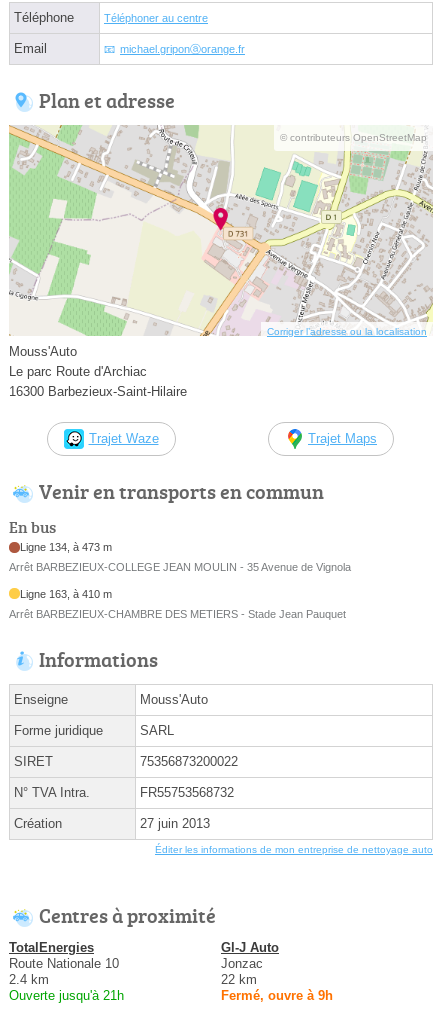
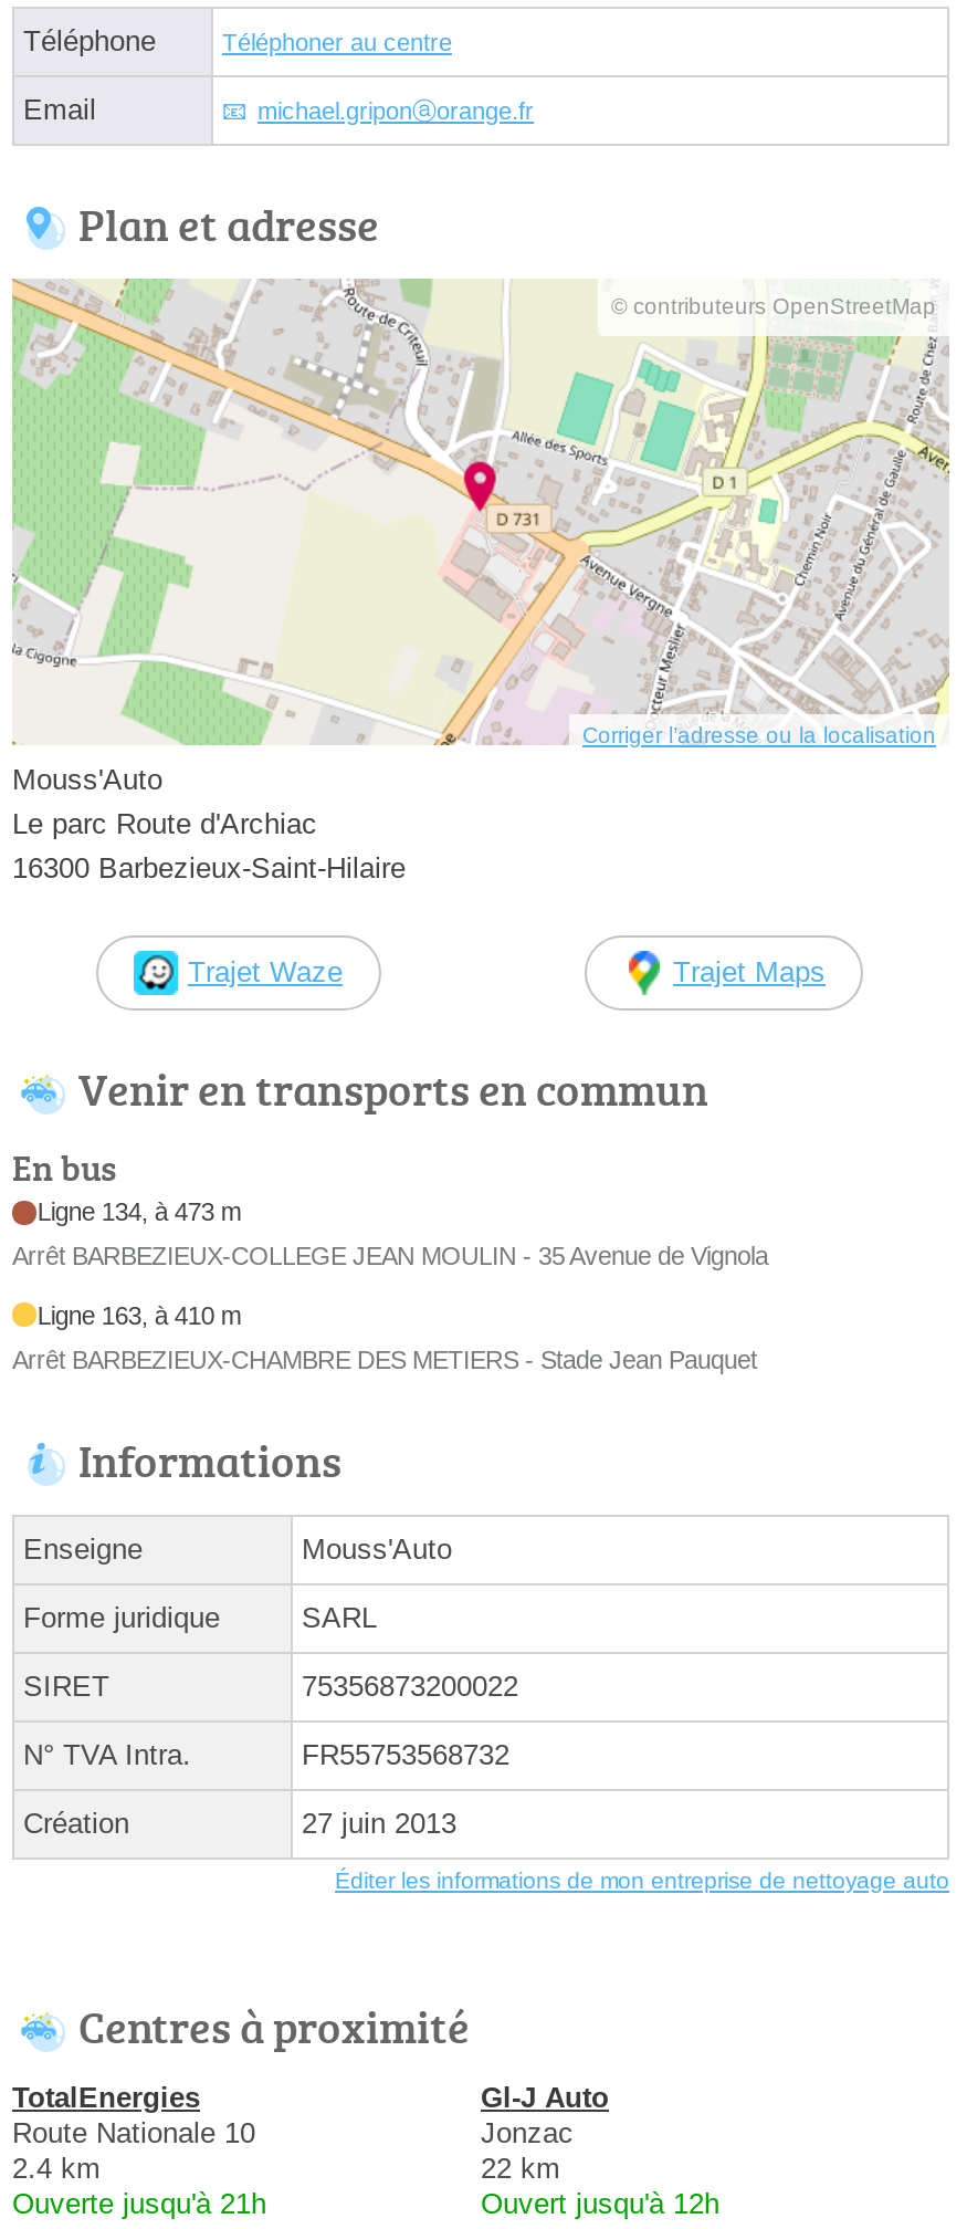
[221,988,333,1003] Fermé, ouvre à 9h -> [481,2186,719,2219] Ouvert jusqu'à 12h

